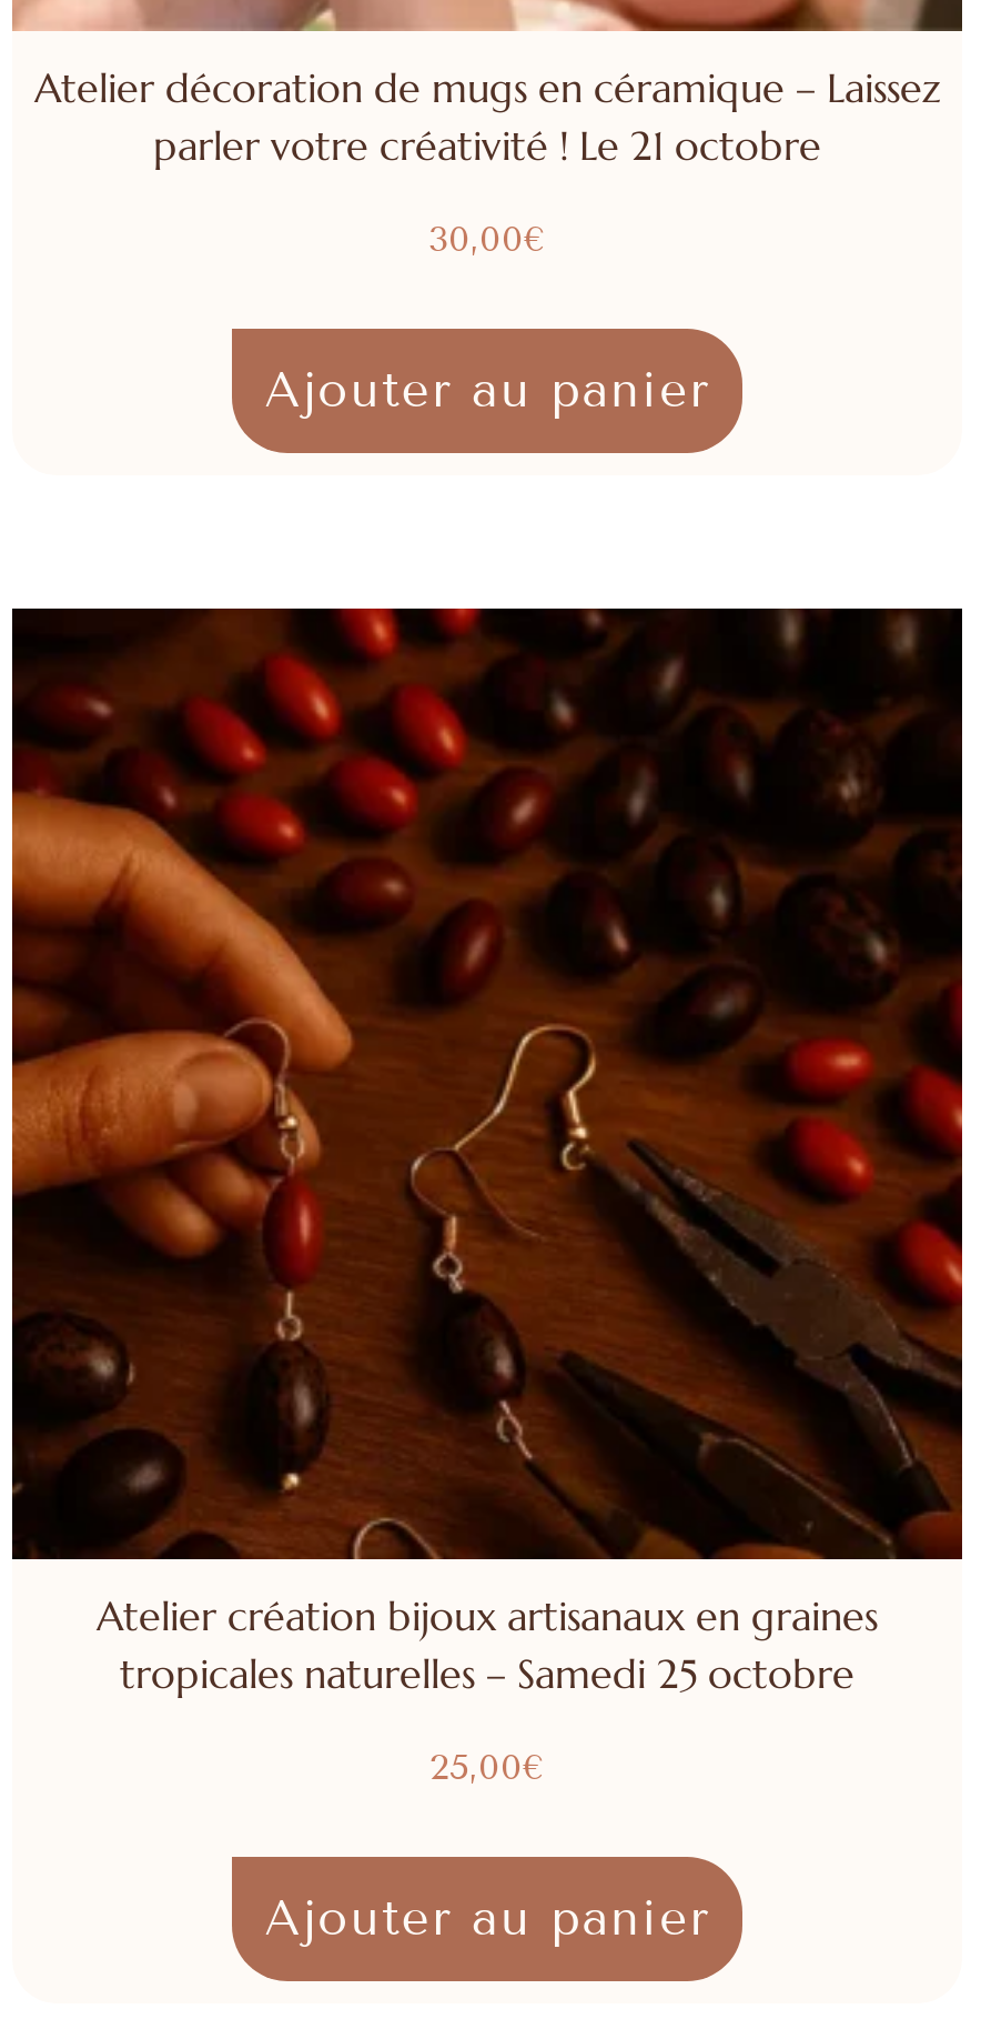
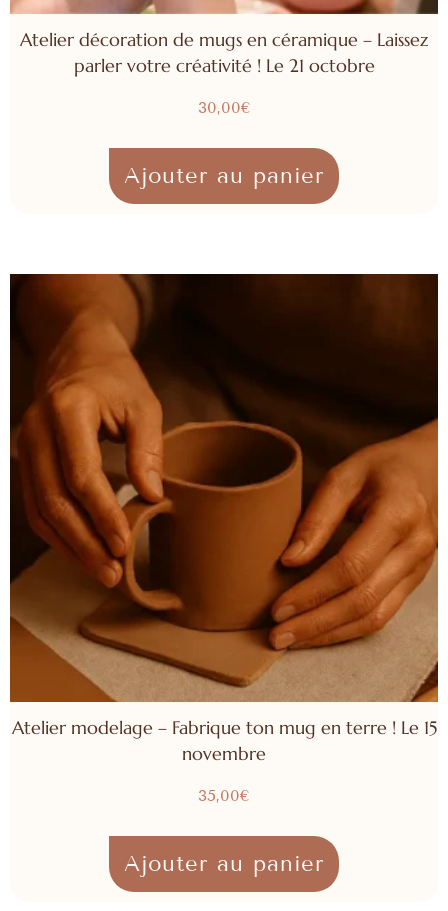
[10,606,964,1700] [image] | Atelier création bijoux artisanaux en graines | tropicales naturelles – Samedi 25 octobre -> [9,273,439,765] [image] | Atelier modelage – Fabrique ton mug en terre ! Le 15 | novembre
[429,1746,545,1788] 25,00€ -> [198,786,250,805] 35,00€

